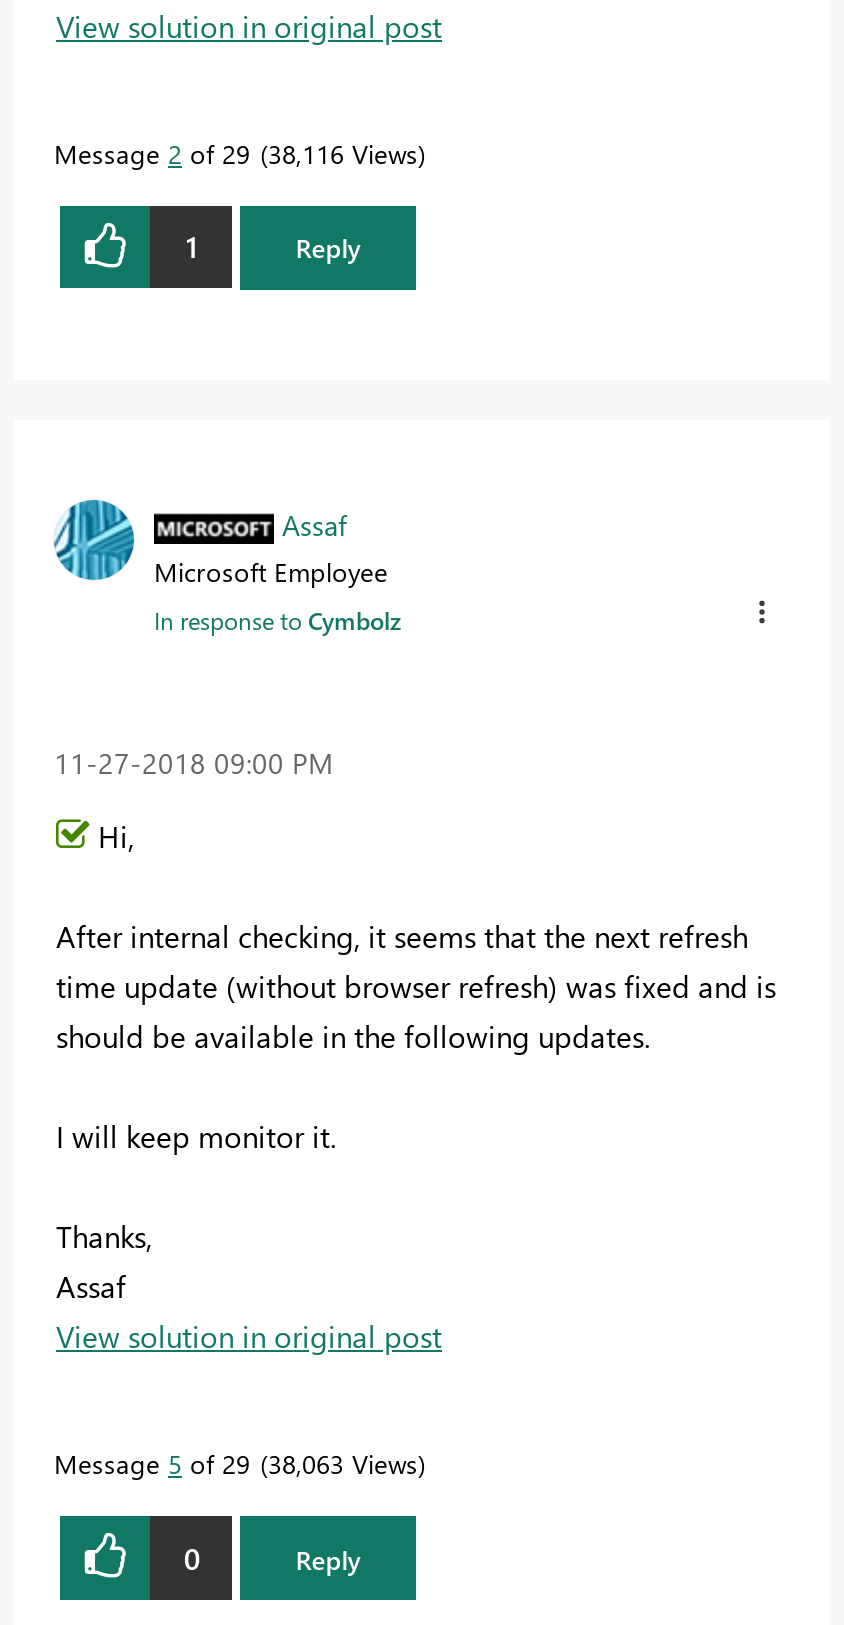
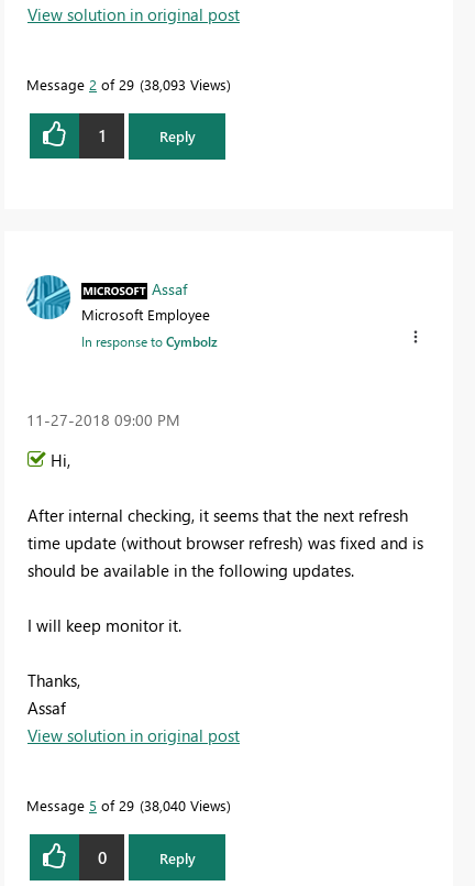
[54,135,418,169] Message 2 of 29 38,116 Views -> [26,74,227,93] Message 2 of 29 38,093 Views
[54,1446,418,1480] Message 5 of 29 38,063 Views -> [26,796,227,814] Message 5 of 29 38,040 Views

